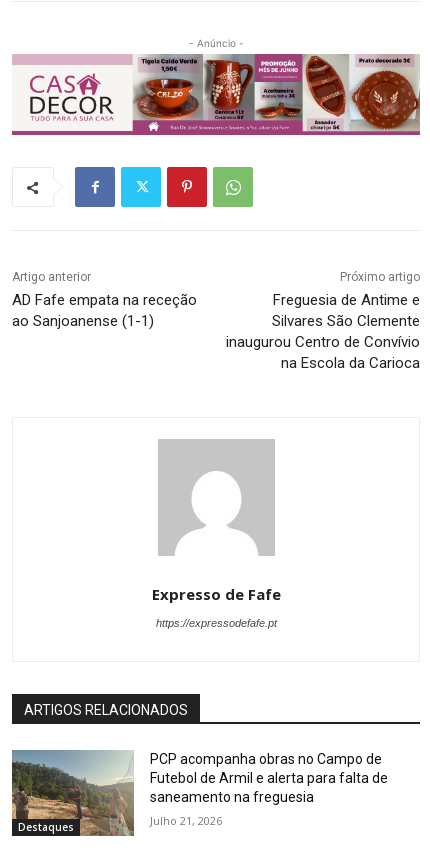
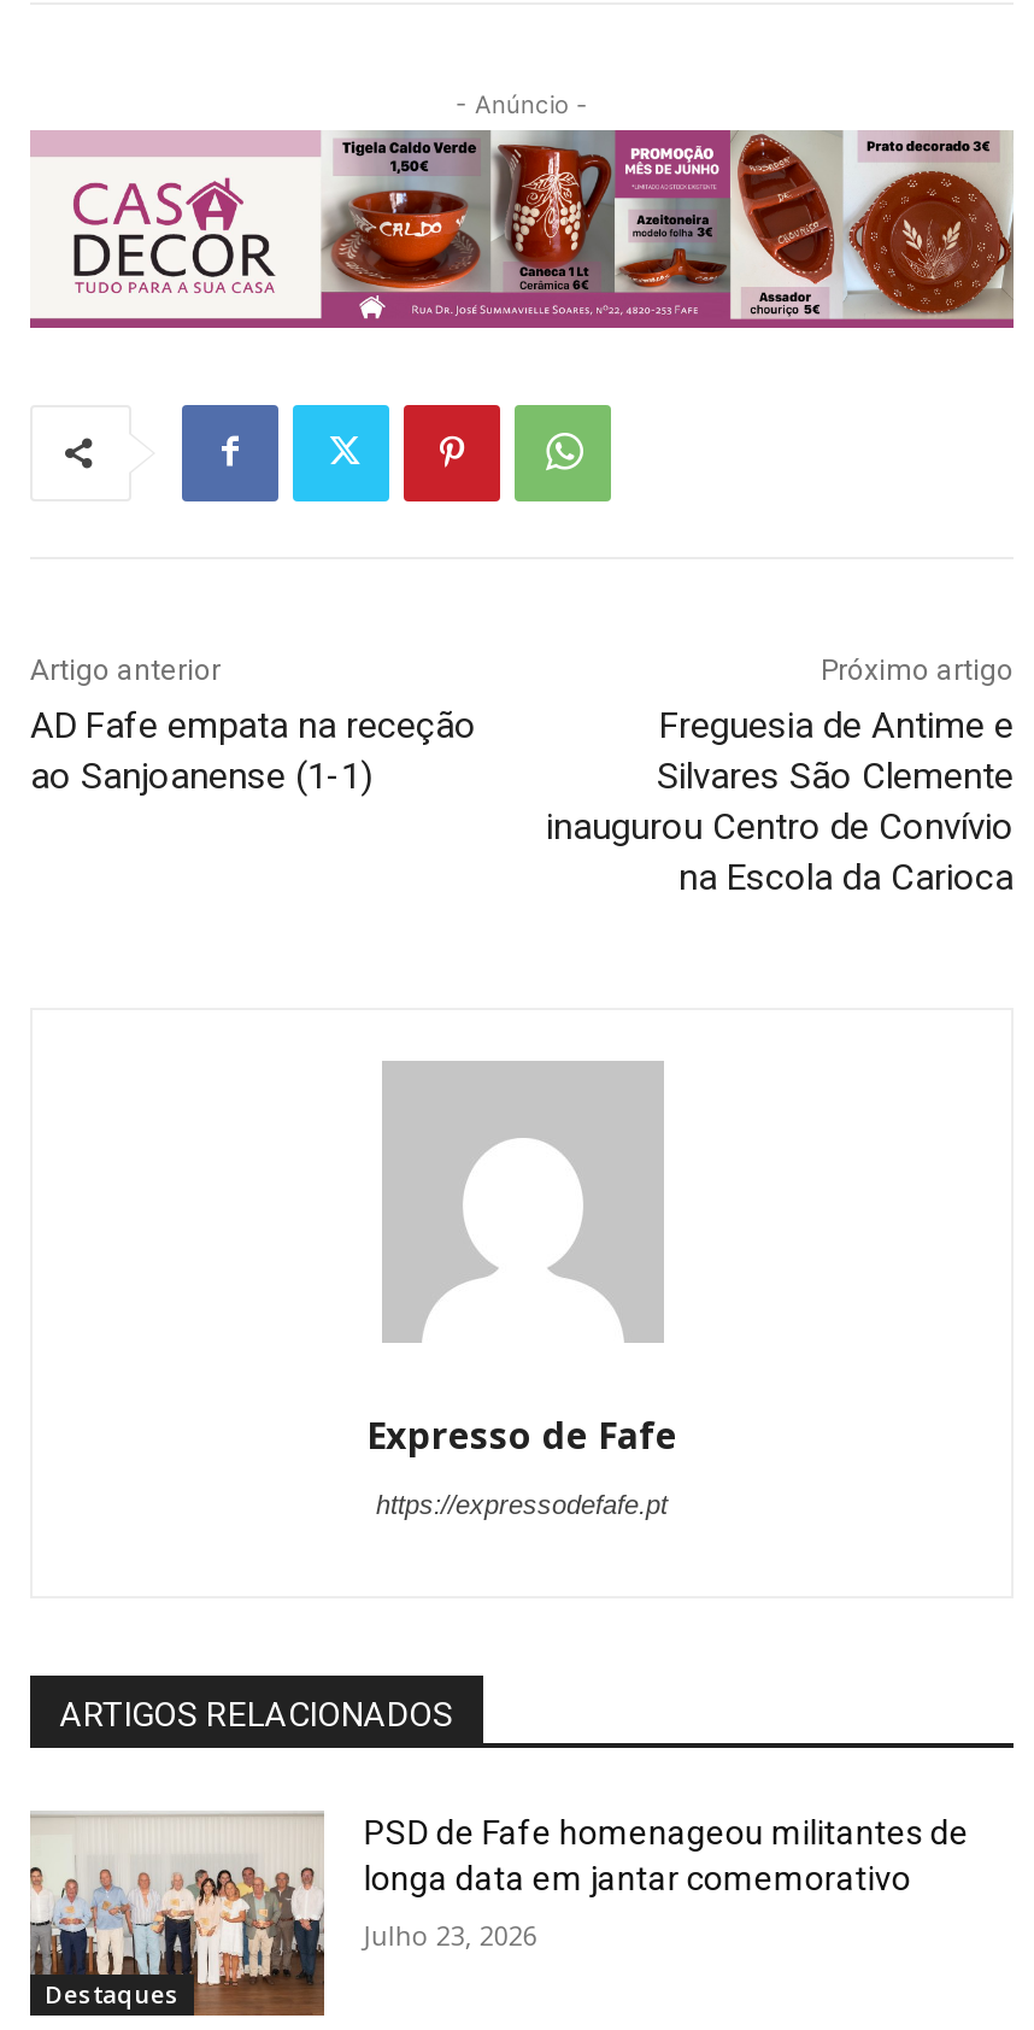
[11,749,388,837] [image] | PCP acompanha obras no Campo de | Futebol de Armil e alerta para falta de | saneamento na freguesia -> [28,1808,969,2016] [image] | PSD de Fafe homenageou militantes de | longa data em jantar comemorativo
[150,813,222,828] Julho 21, 2026 -> [364,1915,537,1951] Julho 23, 2026

